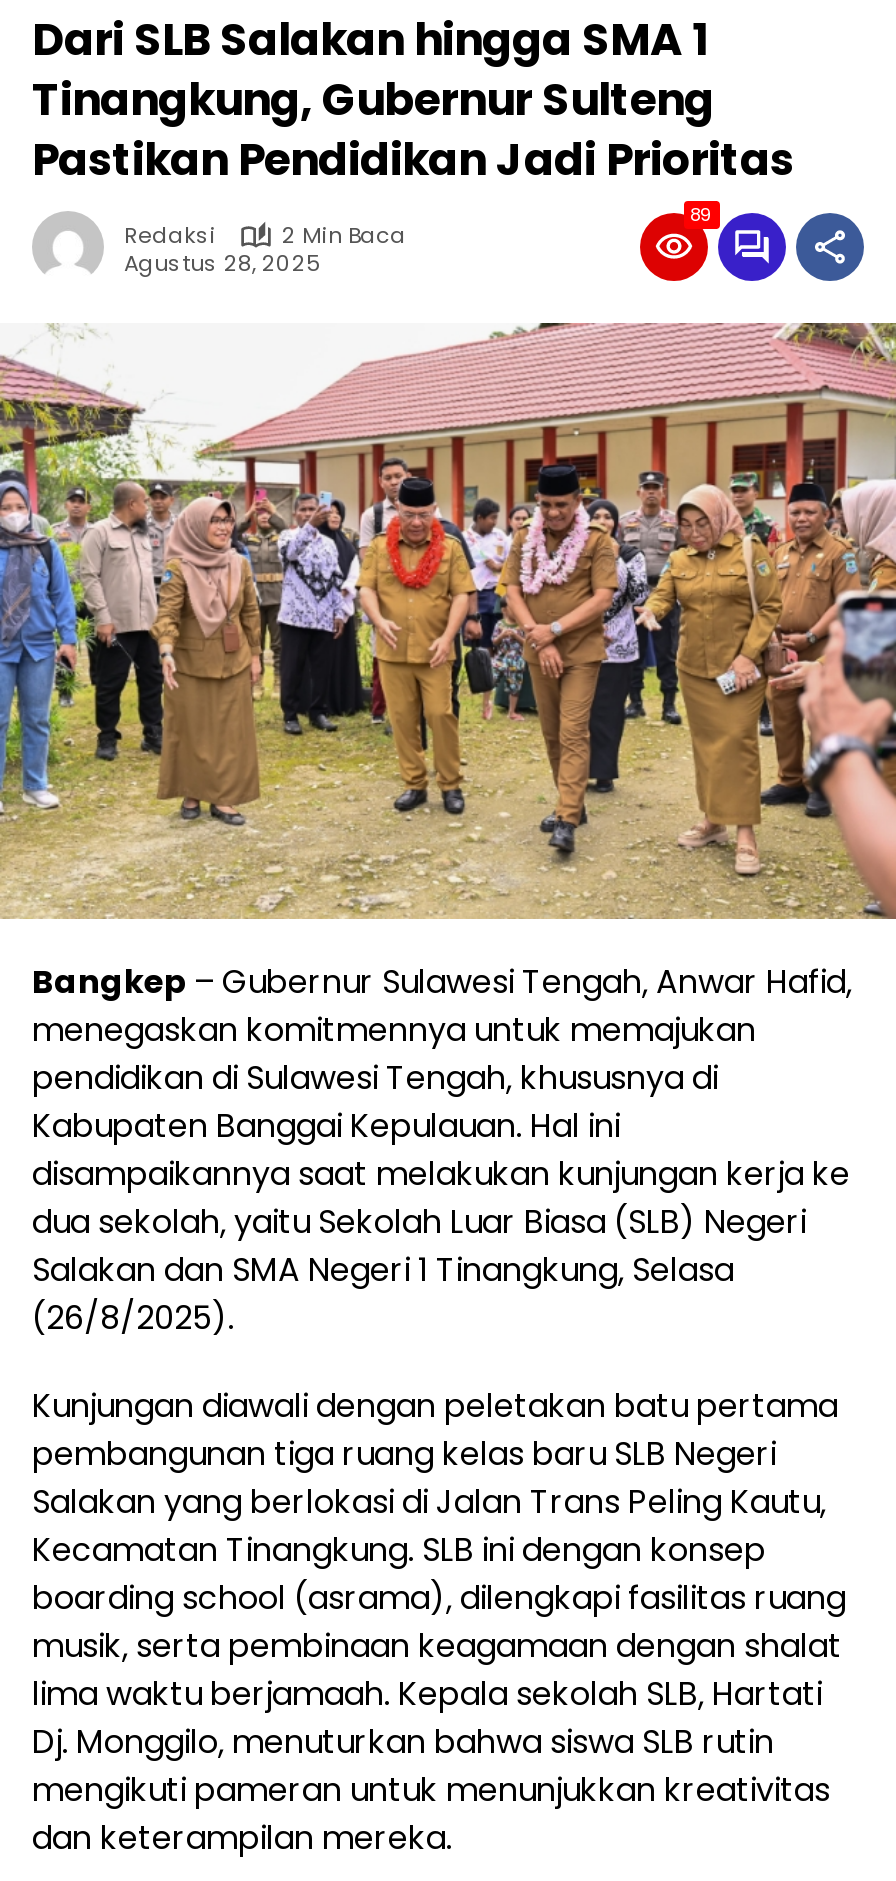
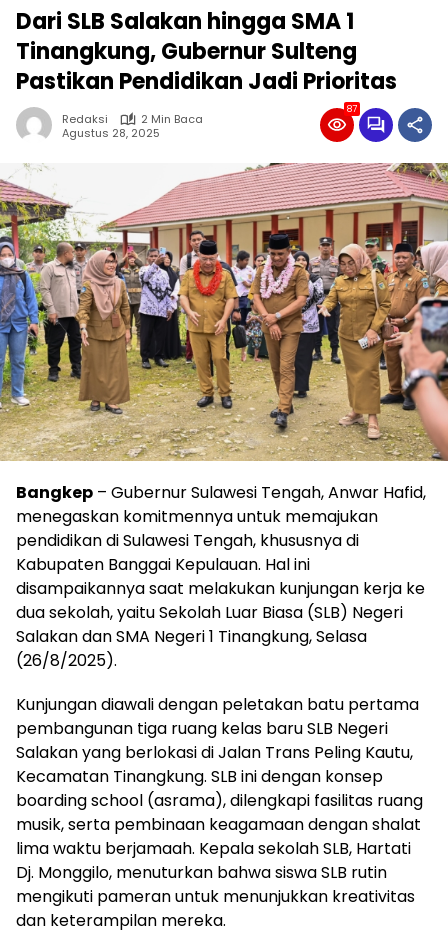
[690,203,714,227] 89 -> [347,103,357,115] 87

